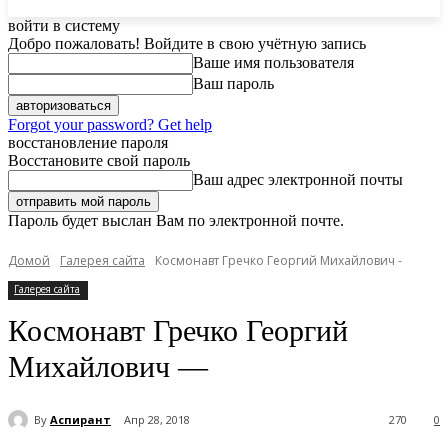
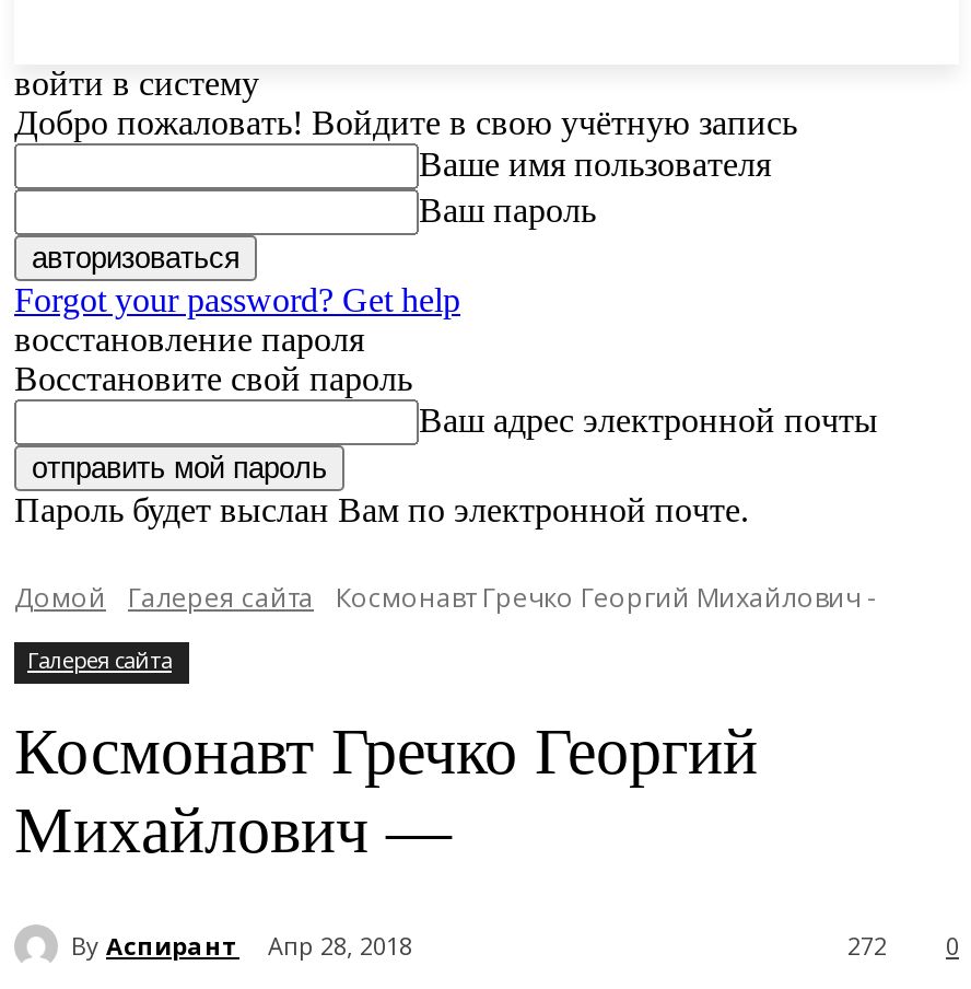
[389,412,440,427] 270 0 -> [847,929,959,962] 272 0

